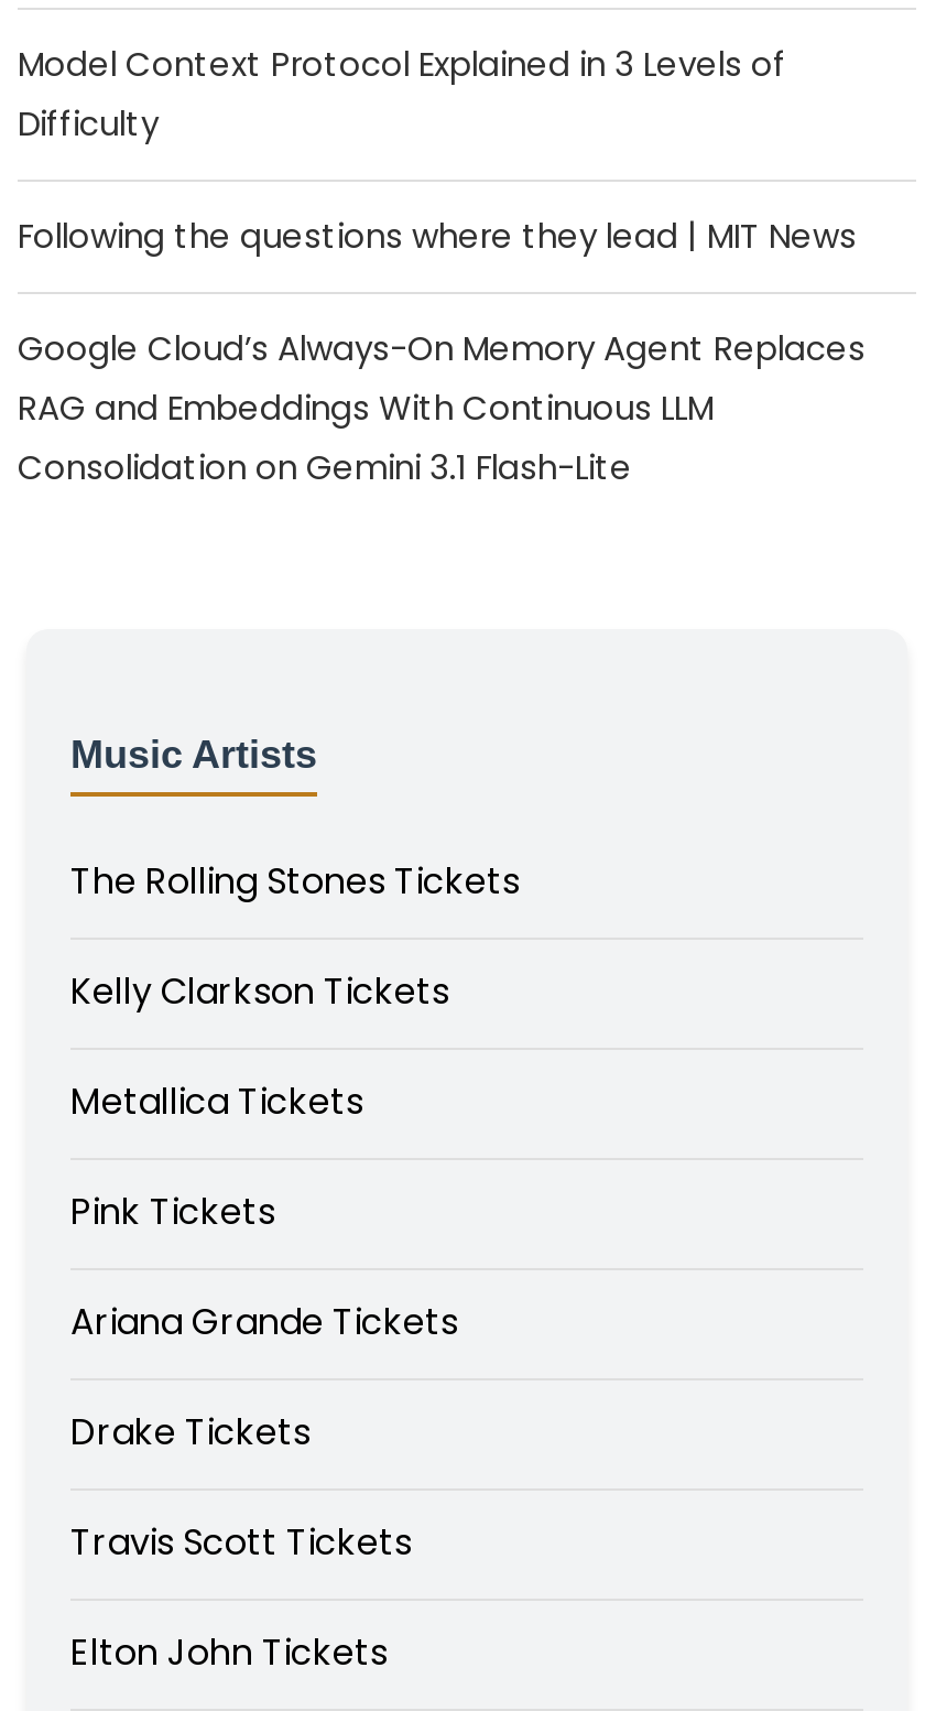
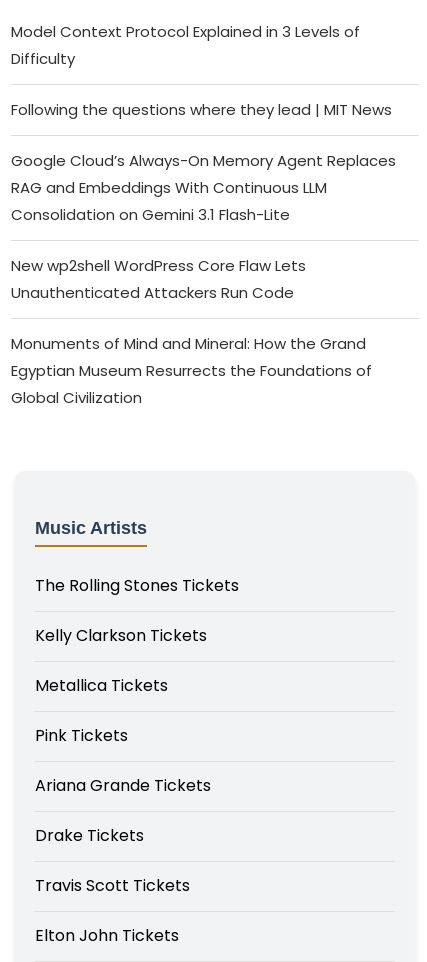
none -> [11,255,372,408] New wp2shell WordPress Core Flaw Lets | Unauthenticated Attackers Run Code | Monuments of Mind and Mineral: How the Grand | Egyptian Museum Resurrects the Foundations of | Global Civilization

